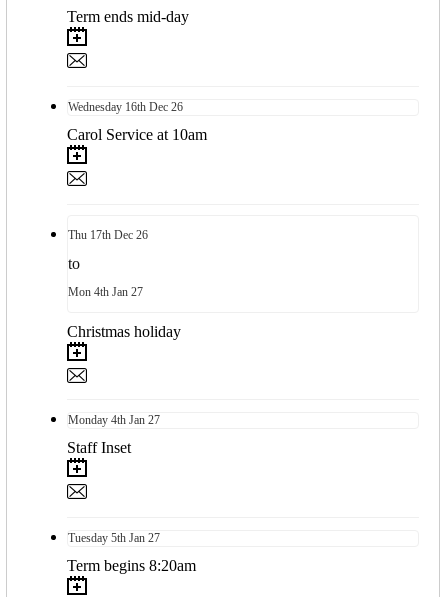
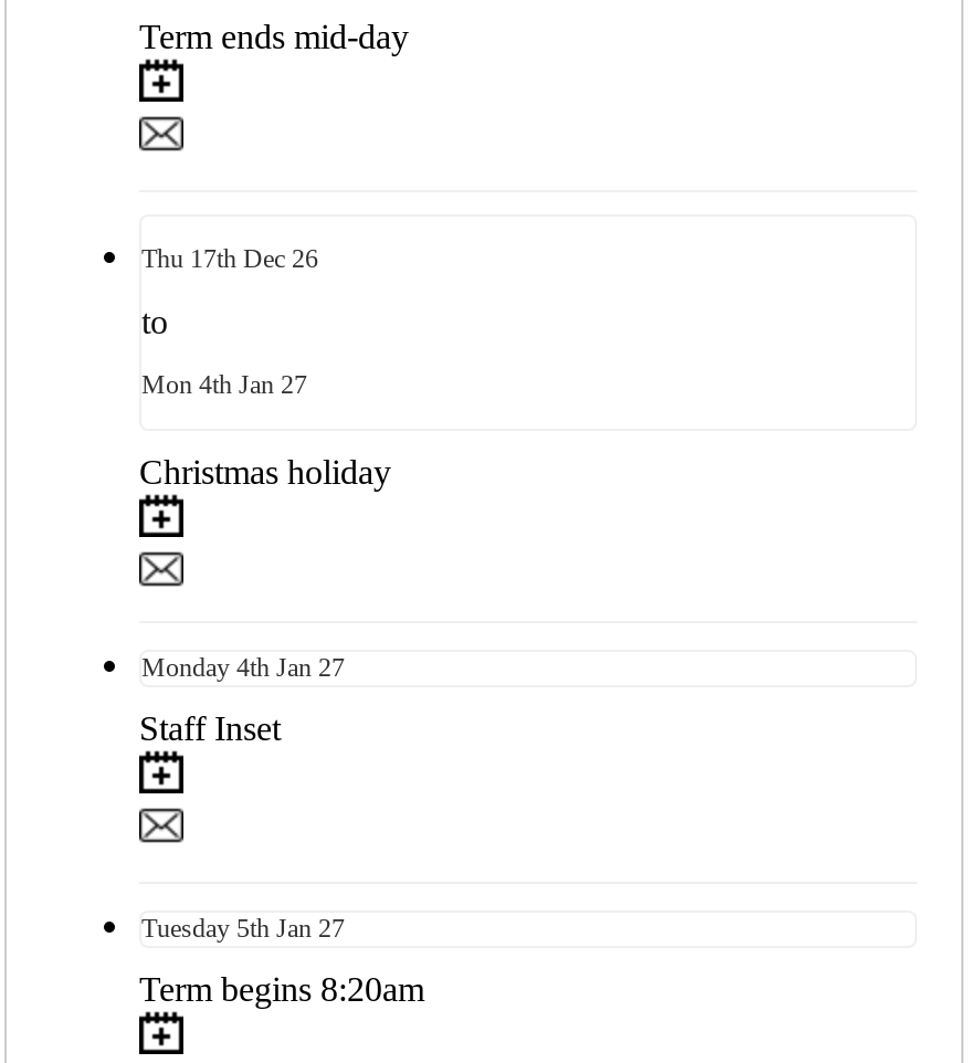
[67,100,207,143] Wednesday 16th Dec 26 | Carol Service at 10am -> none

